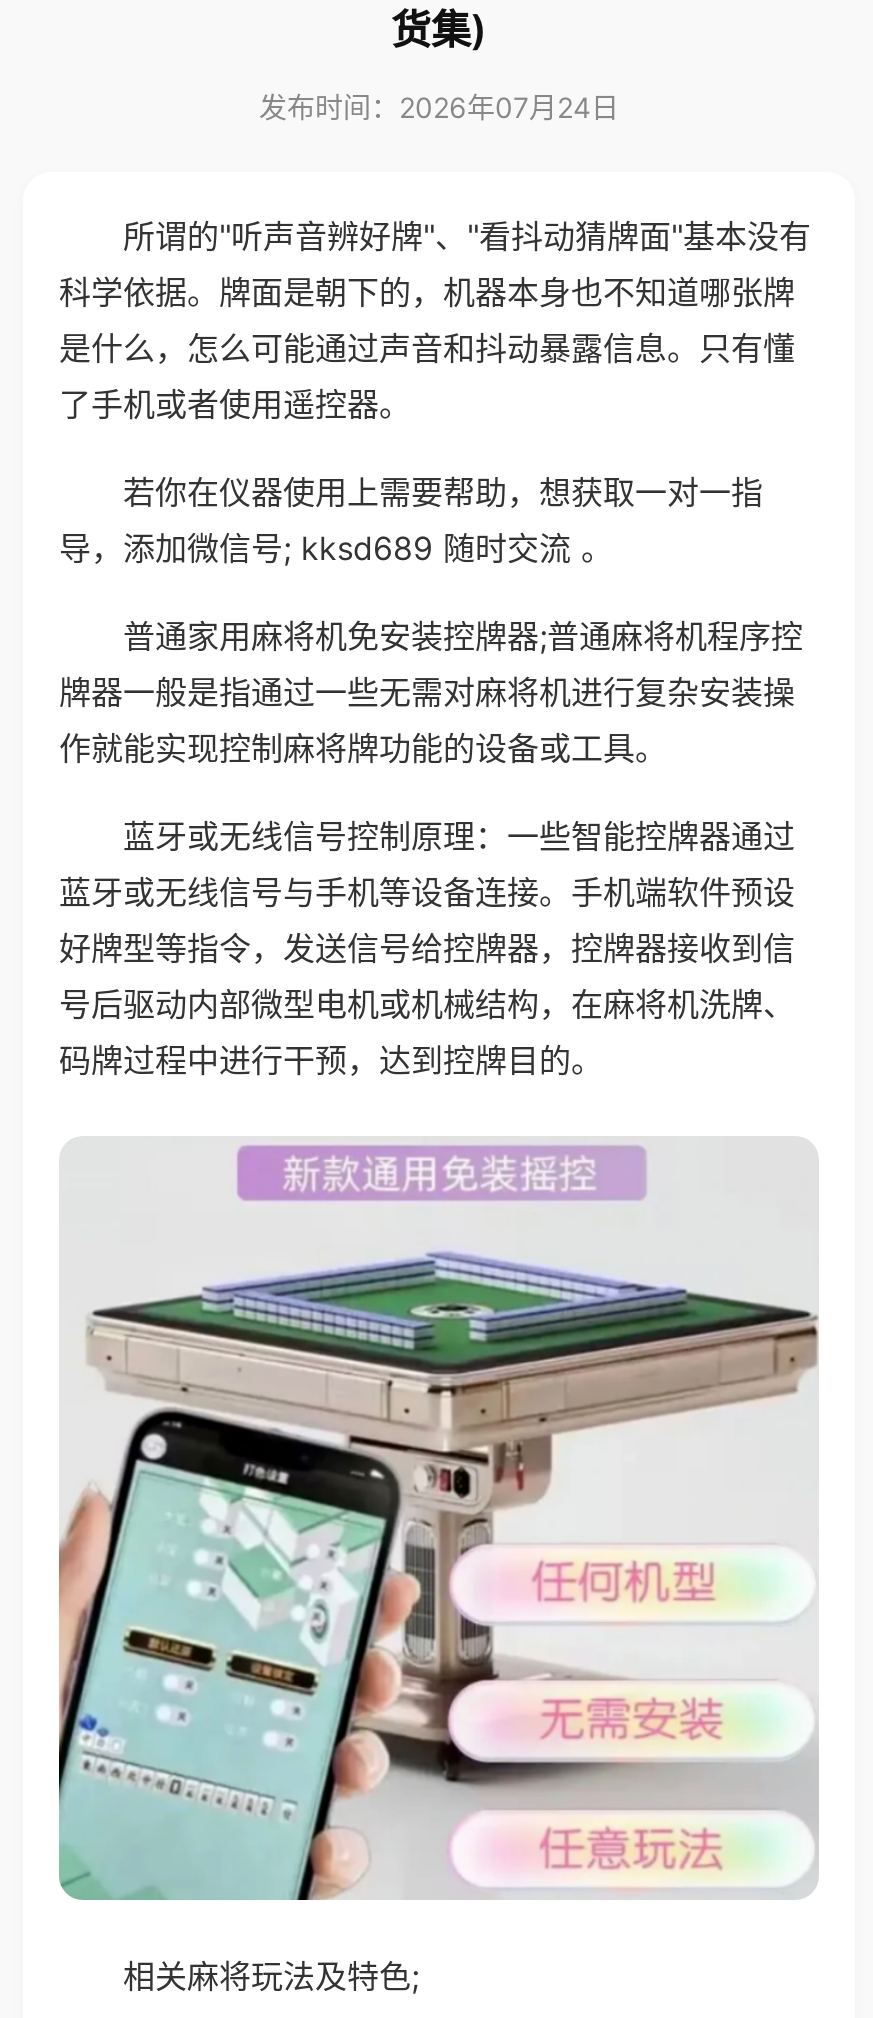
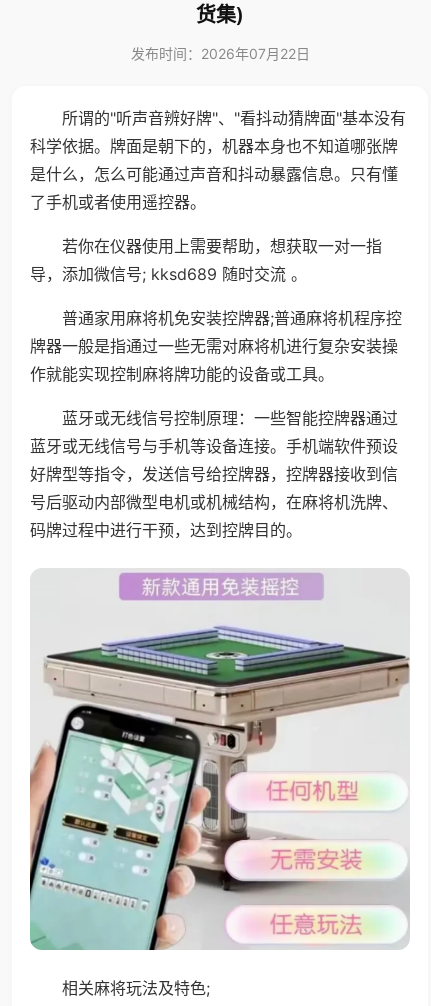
[259,90,619,124] 发布时间：2026年07月24日 -> [130,45,309,62] 发布时间：2026年07月22日

